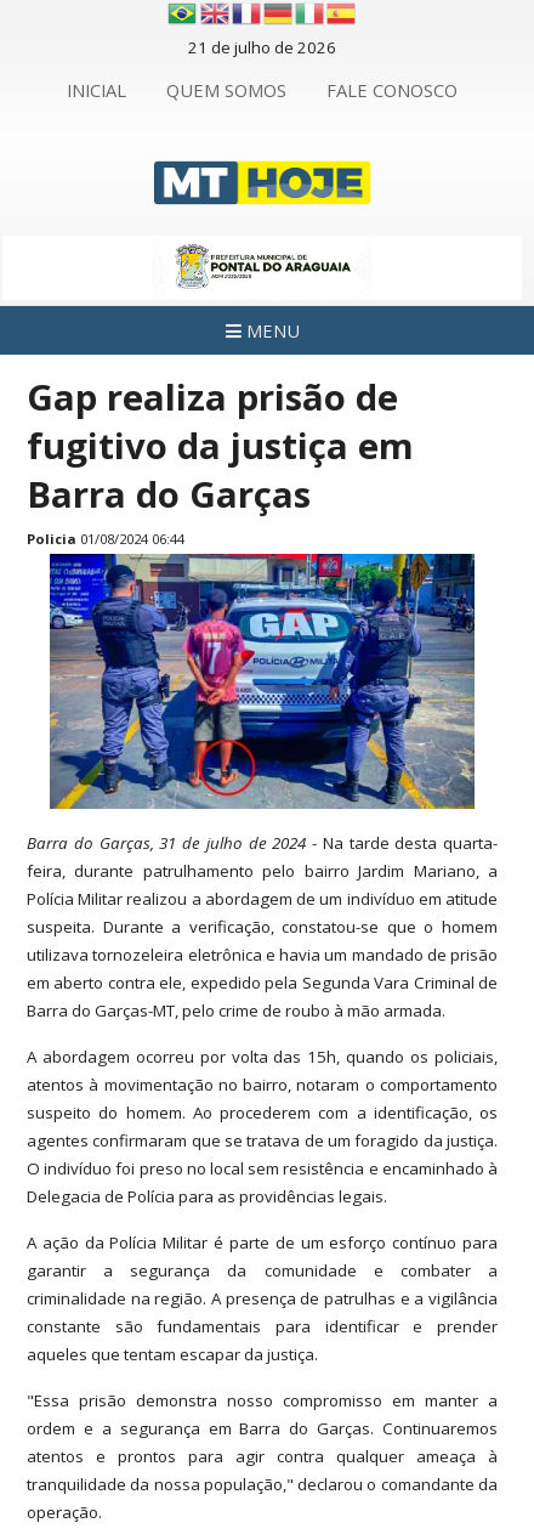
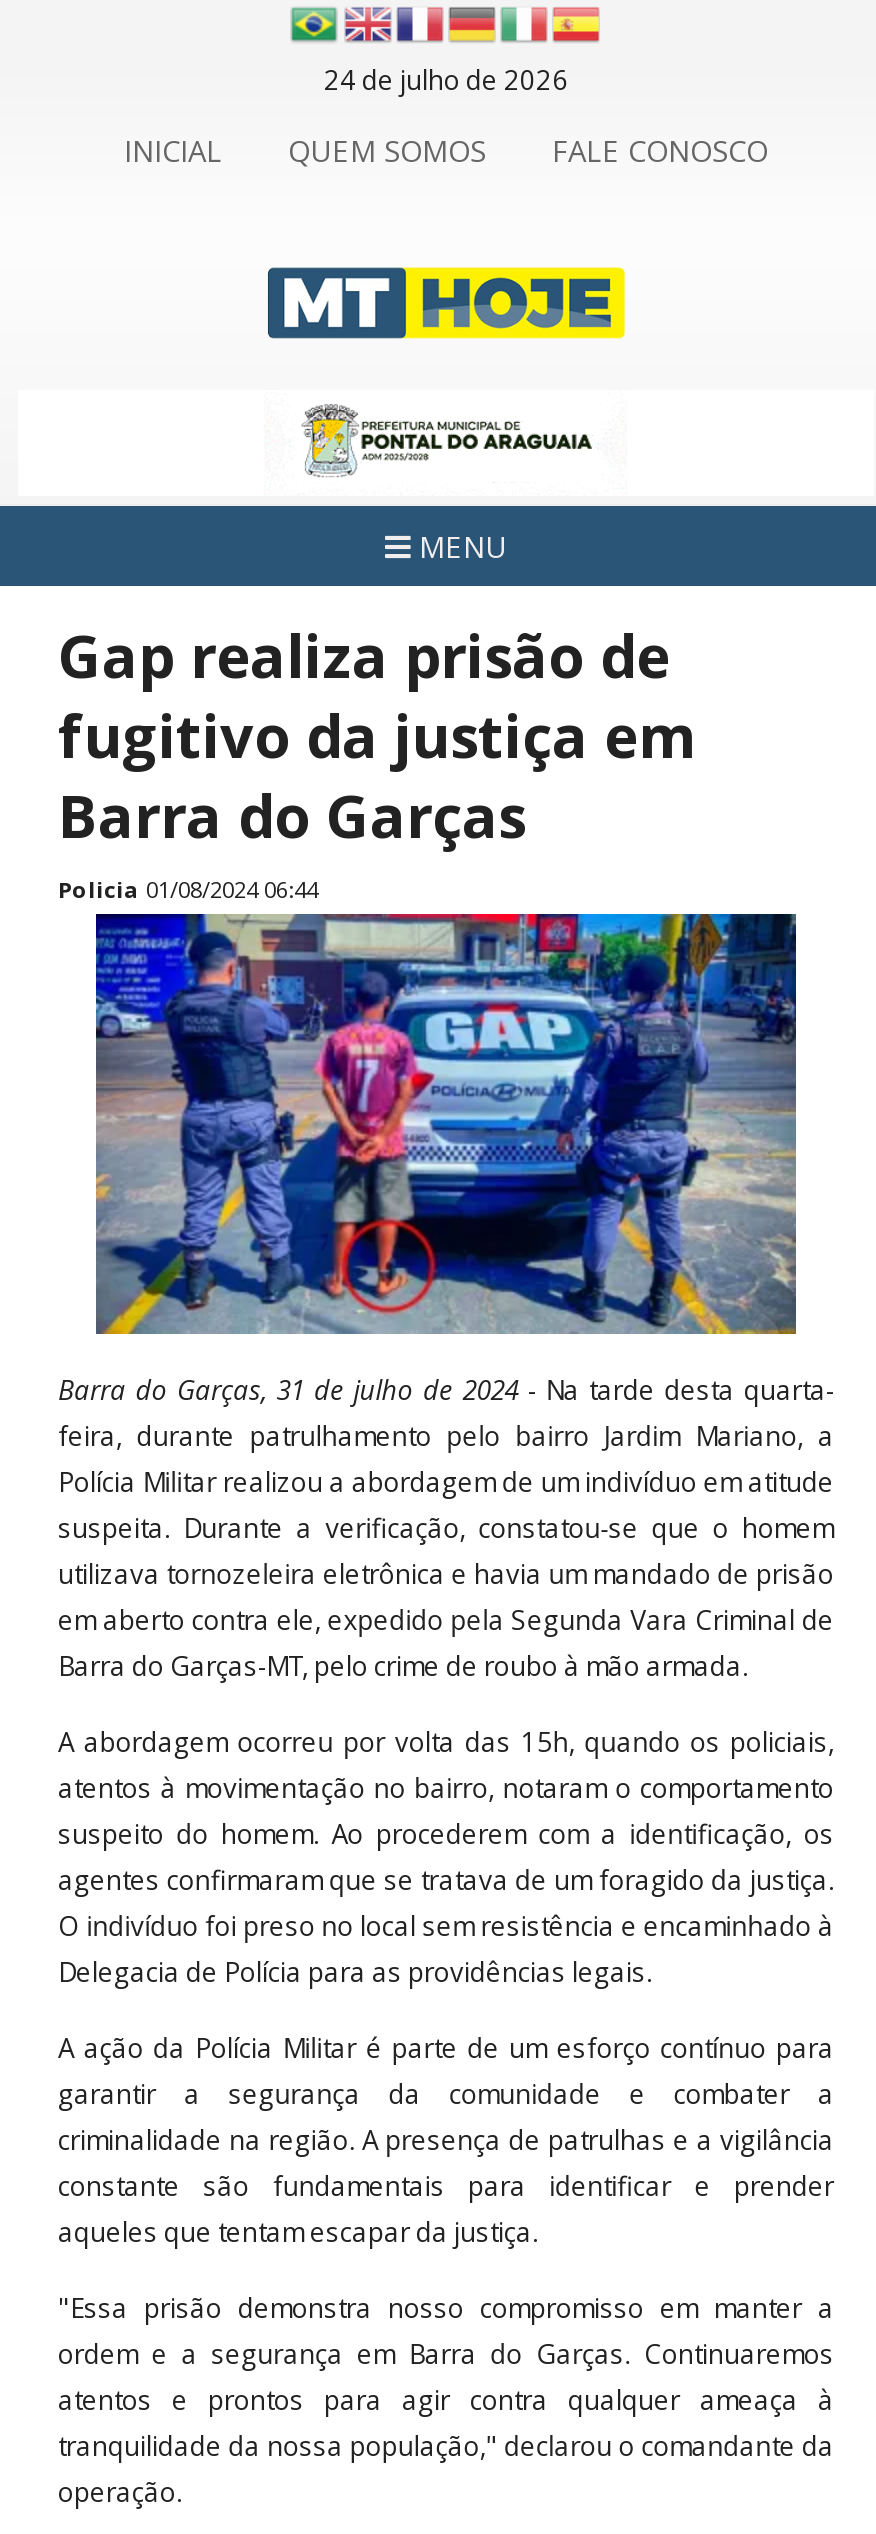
[188,36,336,58] 21 de julho de 2026 -> [324,62,568,98] 24 de julho de 2026

